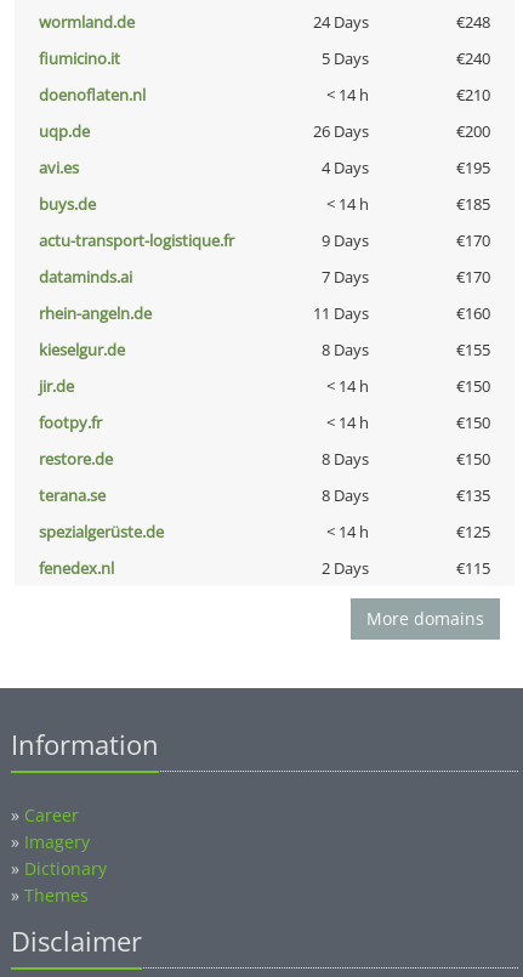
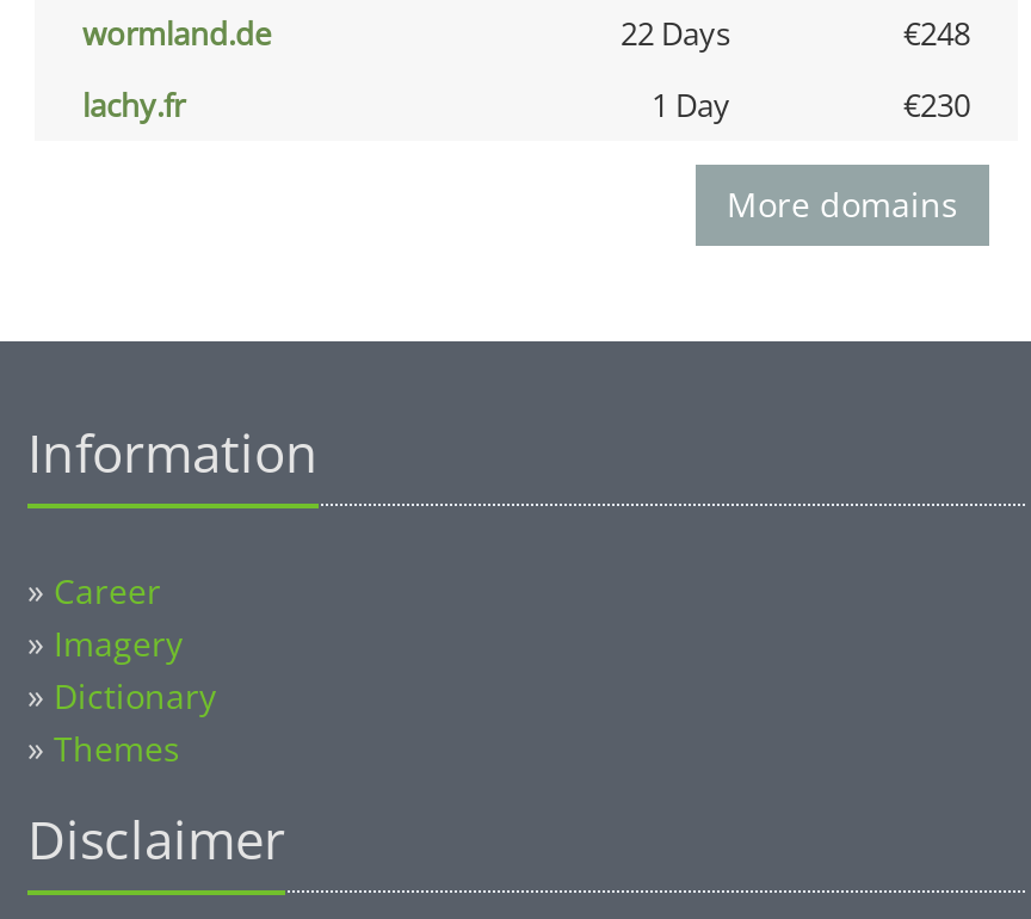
[312,11,368,33] 24 Days -> [621,12,730,55] 22 Days
[39,47,490,579] fiumicino.it | 5 Days | €240 | doenoflaten.nl | < 14 h | €210 | uqp.de | 26 Days | €200 | avi.es | 4 Days | €195 | buys.de | < 14 h | €185 | actu-transport-logistique.fr | 9 Days | €170 | dataminds.ai | 7 Days | €170 | rhein-angeln.de | 11 Days | €160 | kieselgur.de | 8 Days | €155 | jir.de | < 14 h | €150 | footpy.fr | < 14 h | €150 | restore.de | 8 Days | €150 | terana.se | 8 Days | €135 | spezialgerüste.de | < 14 h | €125 | fenedex.nl | 2 Days | €115 -> [82,84,970,127] lachy.fr | 1 Day | €230

